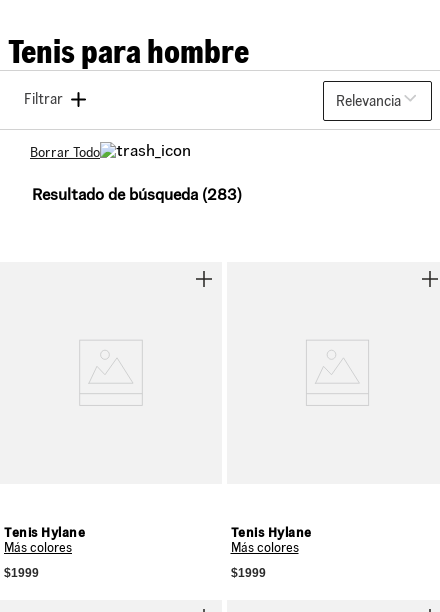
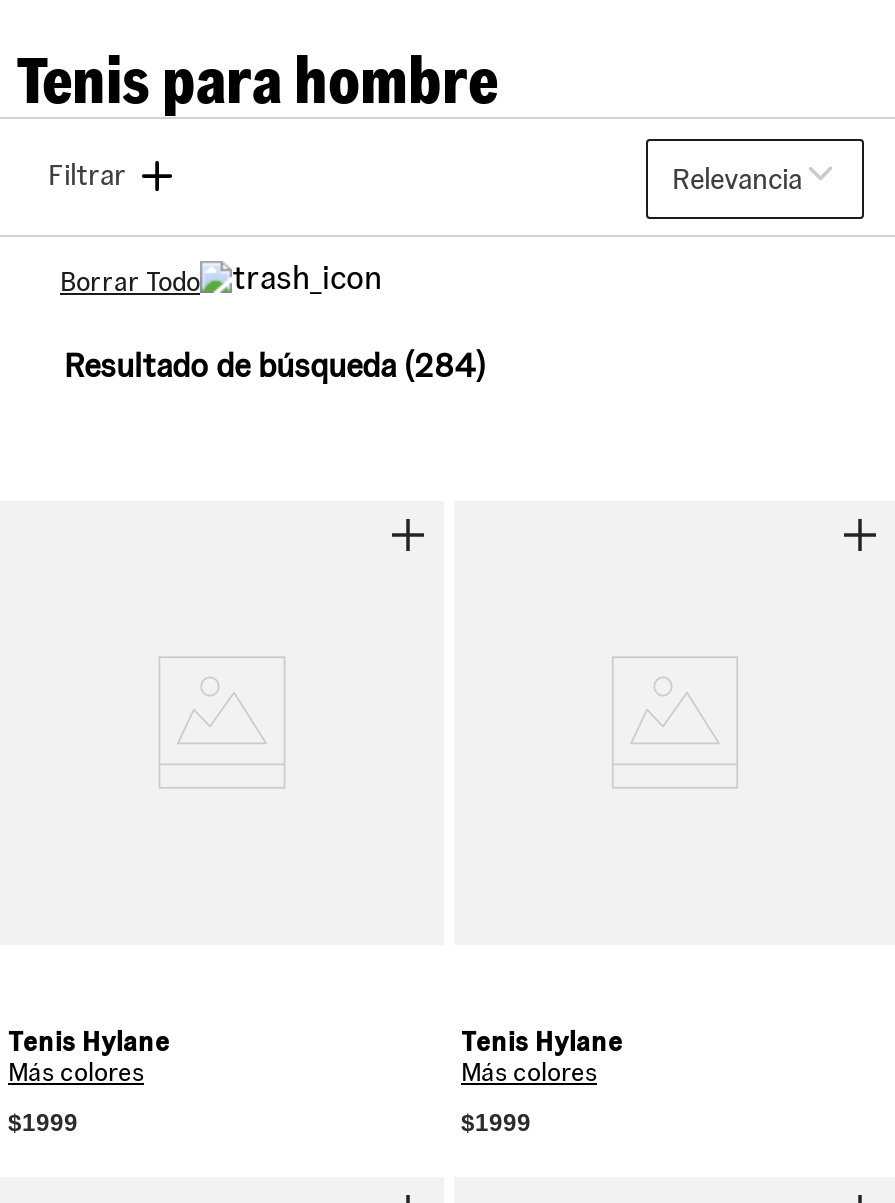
[32,184,242,205] Resultado de búsqueda (283) -> [64,345,486,387] Resultado de búsqueda (284)

